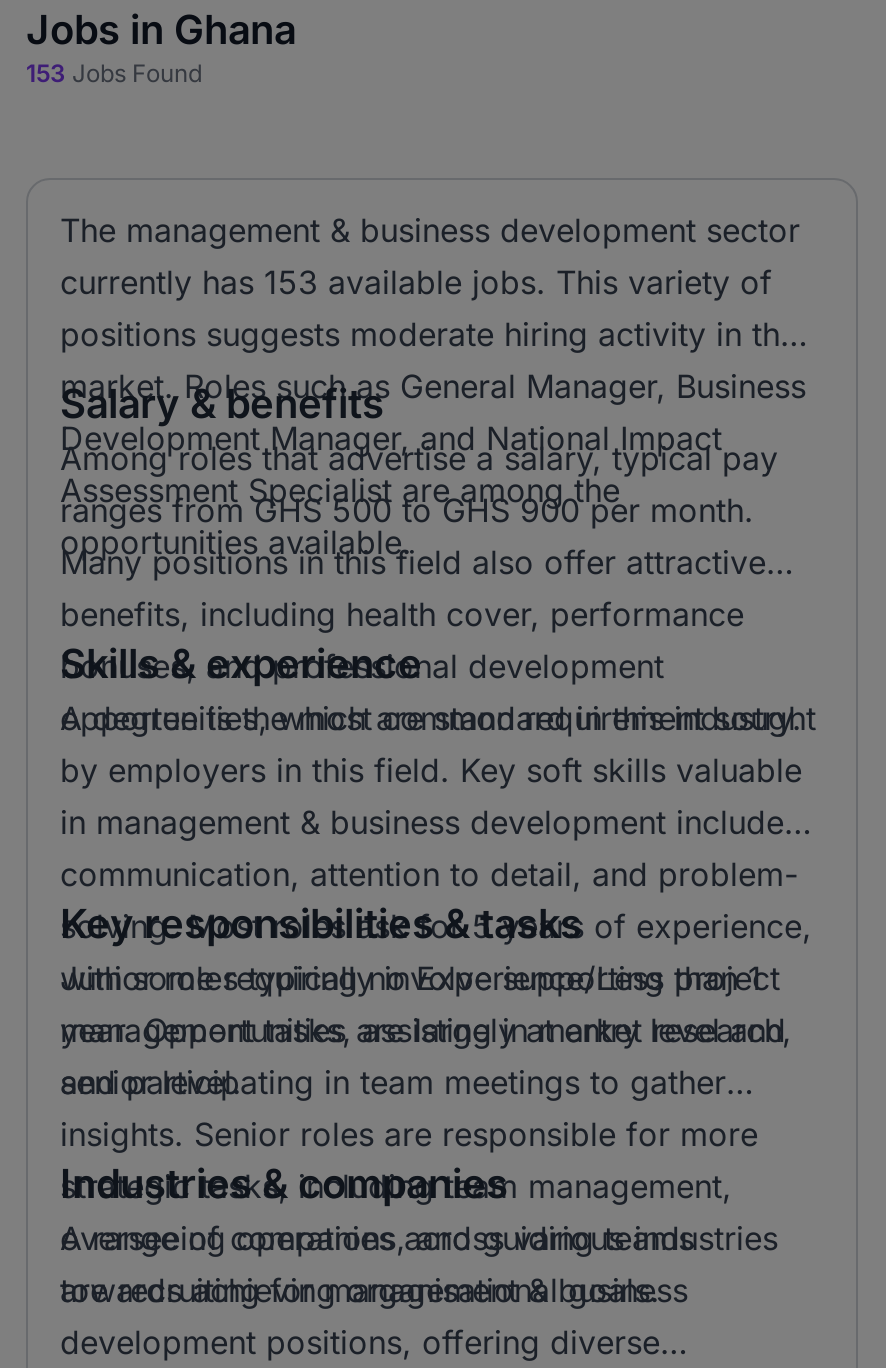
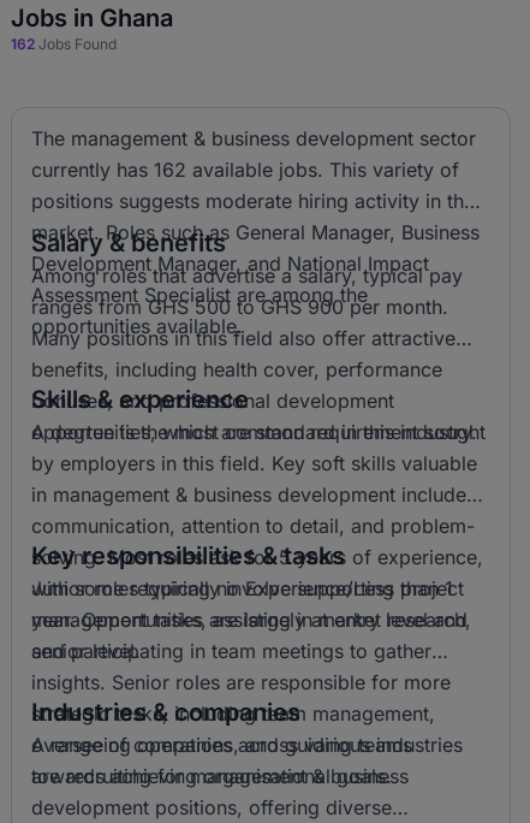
[26,58,202,88] 153 Jobs Found -> [11,35,117,53] 162 Jobs Found
[60,262,772,302] currently has 153 available jobs. This variety of -> [31,158,459,182] currently has 162 available jobs. This variety of

